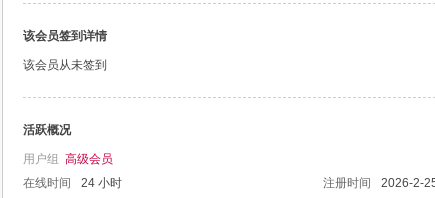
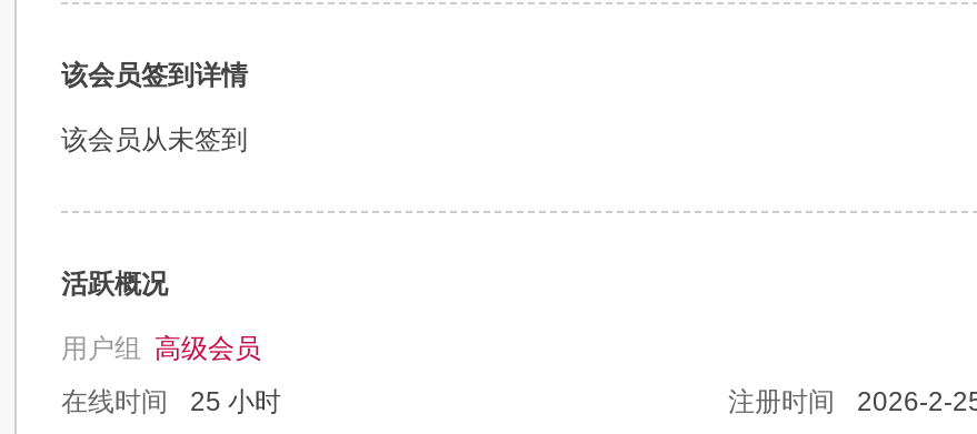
[23,176,122,190] 在线时间 24 小时 -> [61,386,281,417] 在线时间 25 小时

